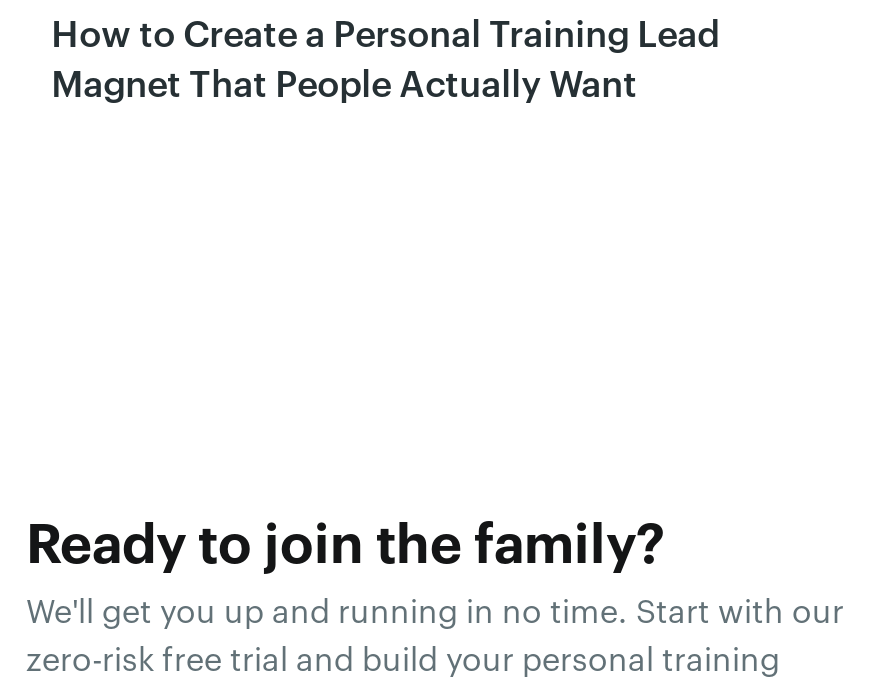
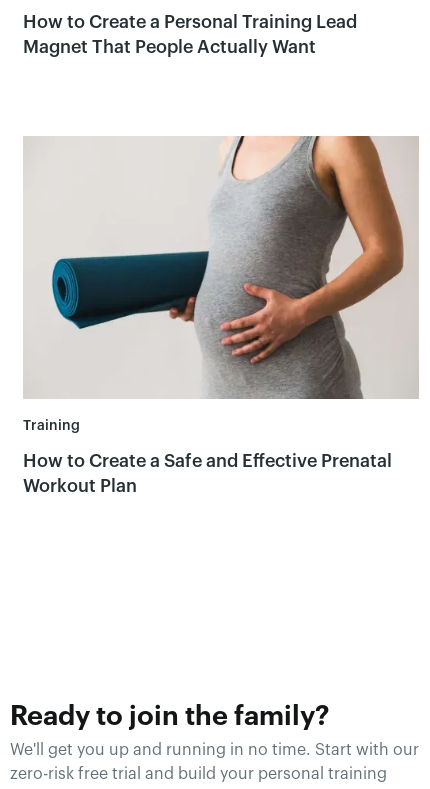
none -> [23,135,419,495] [image] | Training | How to Create a Safe and Effective Prenatal | Workout Plan

